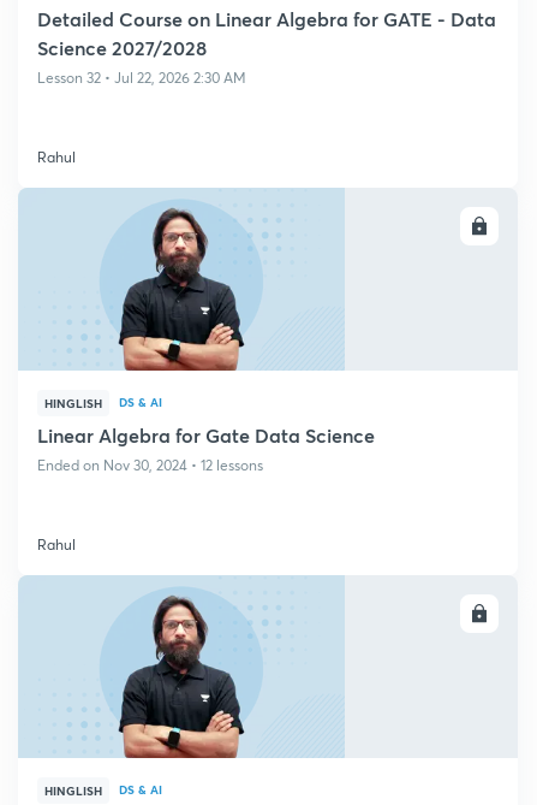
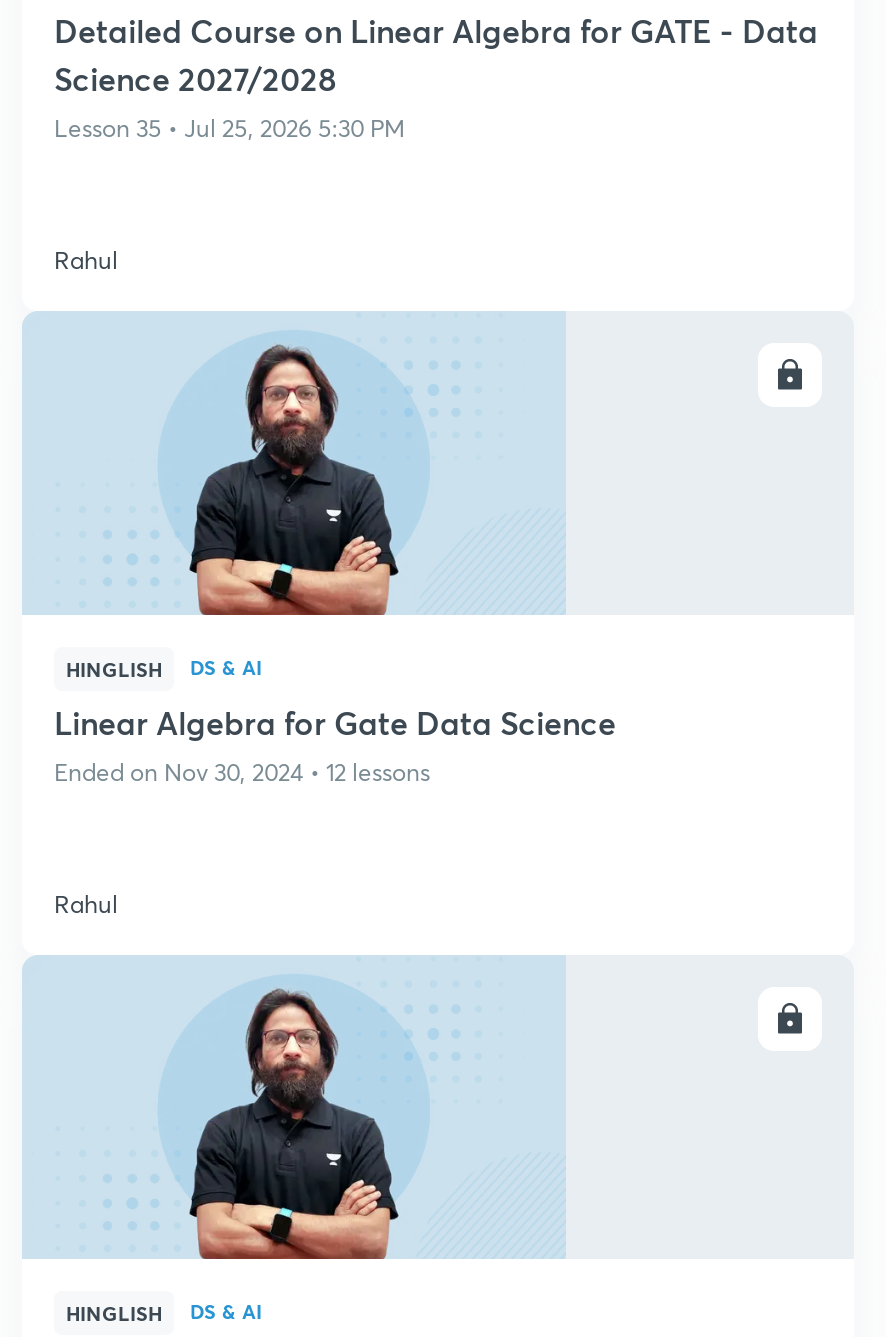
[37,69,246,87] Lesson 32 • Jul 22, 2026 2:30 AM -> [54,113,406,143] Lesson 35 • Jul 25, 2026 5:30 PM

